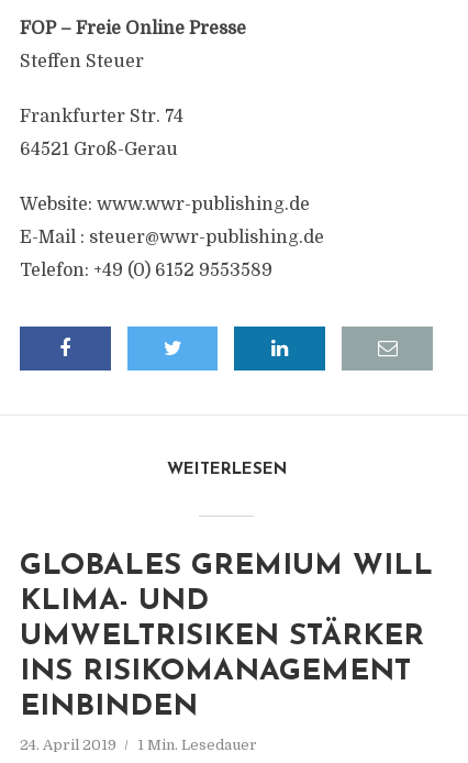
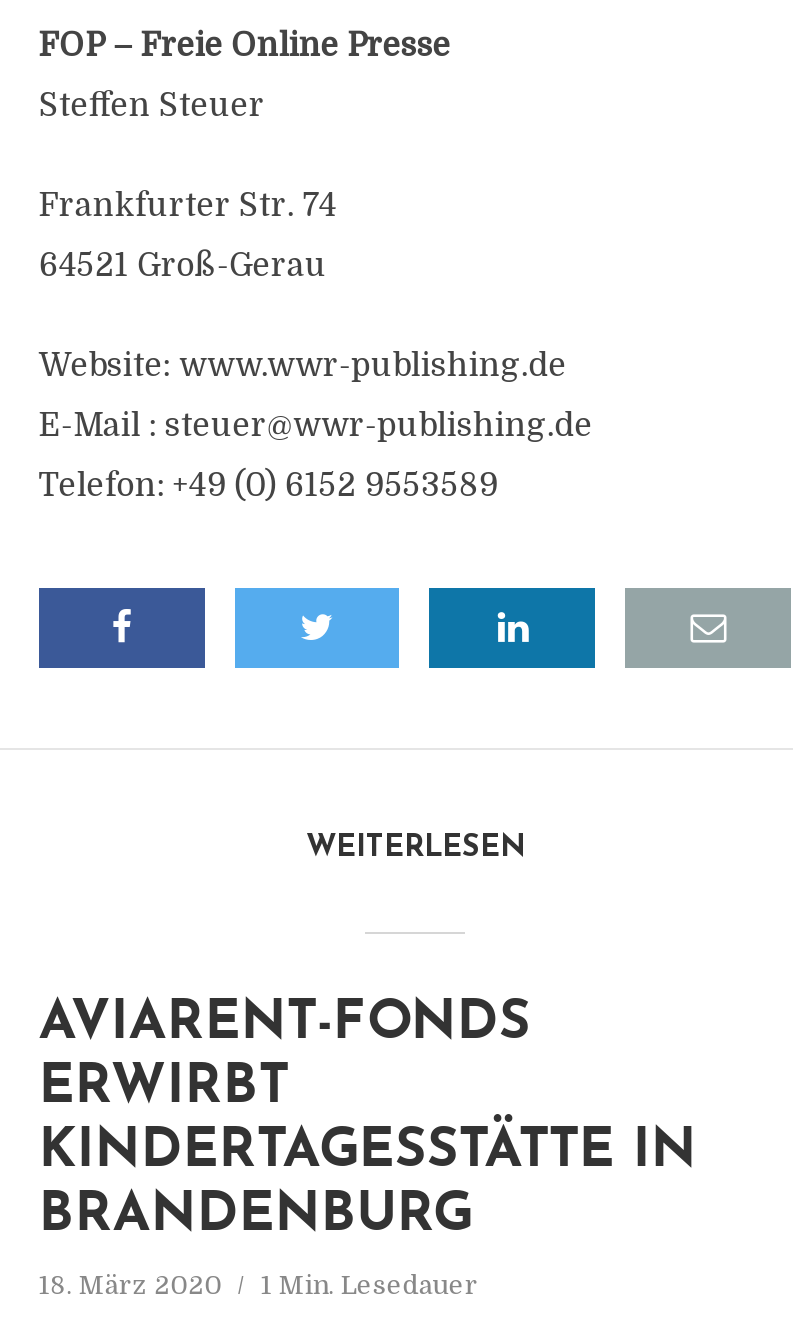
[20,552,433,722] GLOBALES GREMIUM WILL | KLIMA- UND | UMWELTRISIKEN STÄRKER | INS RISIKOMANAGEMENT | EINBINDEN -> [39,998,697,1244] AVIARENT-FONDS | ERWIRBT | KINDERTAGESSTÄTTE IN | BRANDENBURG
[20,737,257,753] 24. April 2019 1 Min. Lesedauer -> [39,1270,479,1300] 18. März 2020 1 Min. Lesedauer

